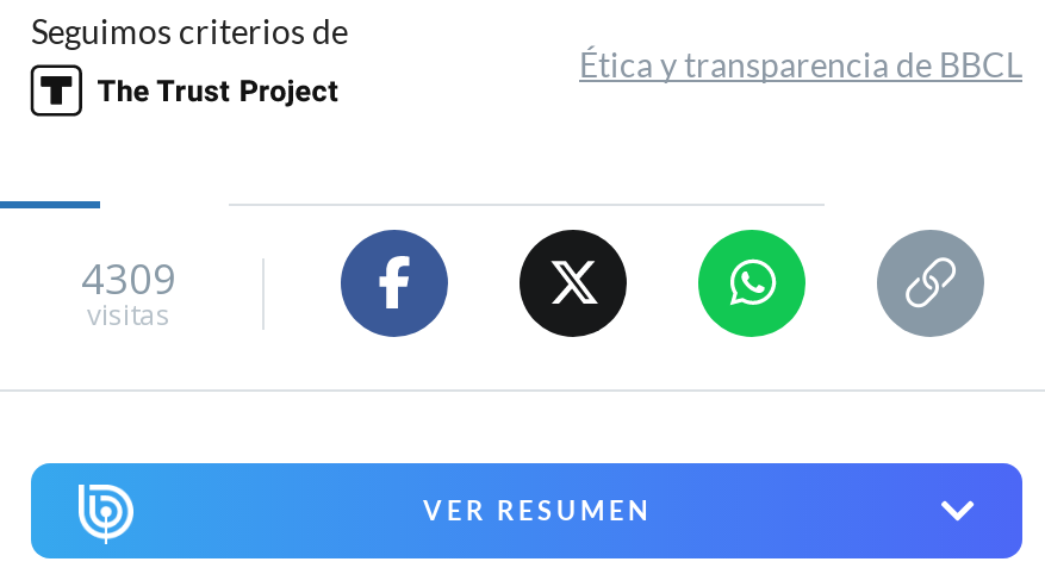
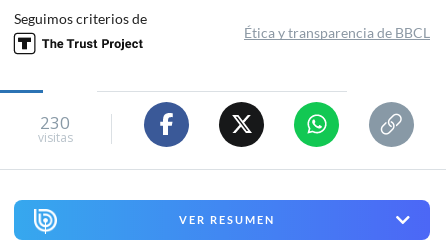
[81,251,176,306] 4309 -> [40,111,70,134] 230

